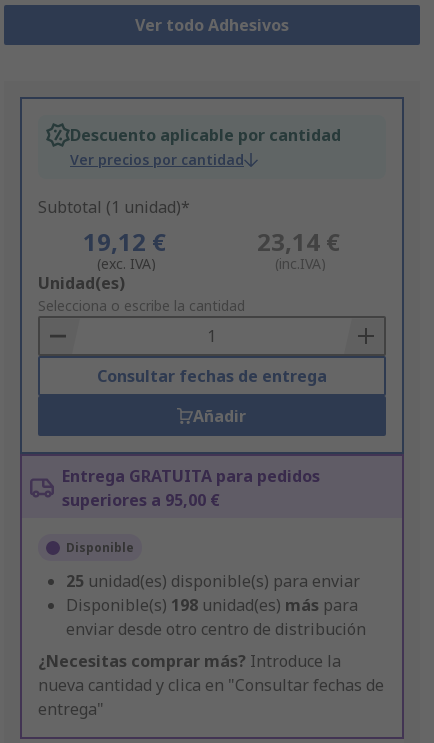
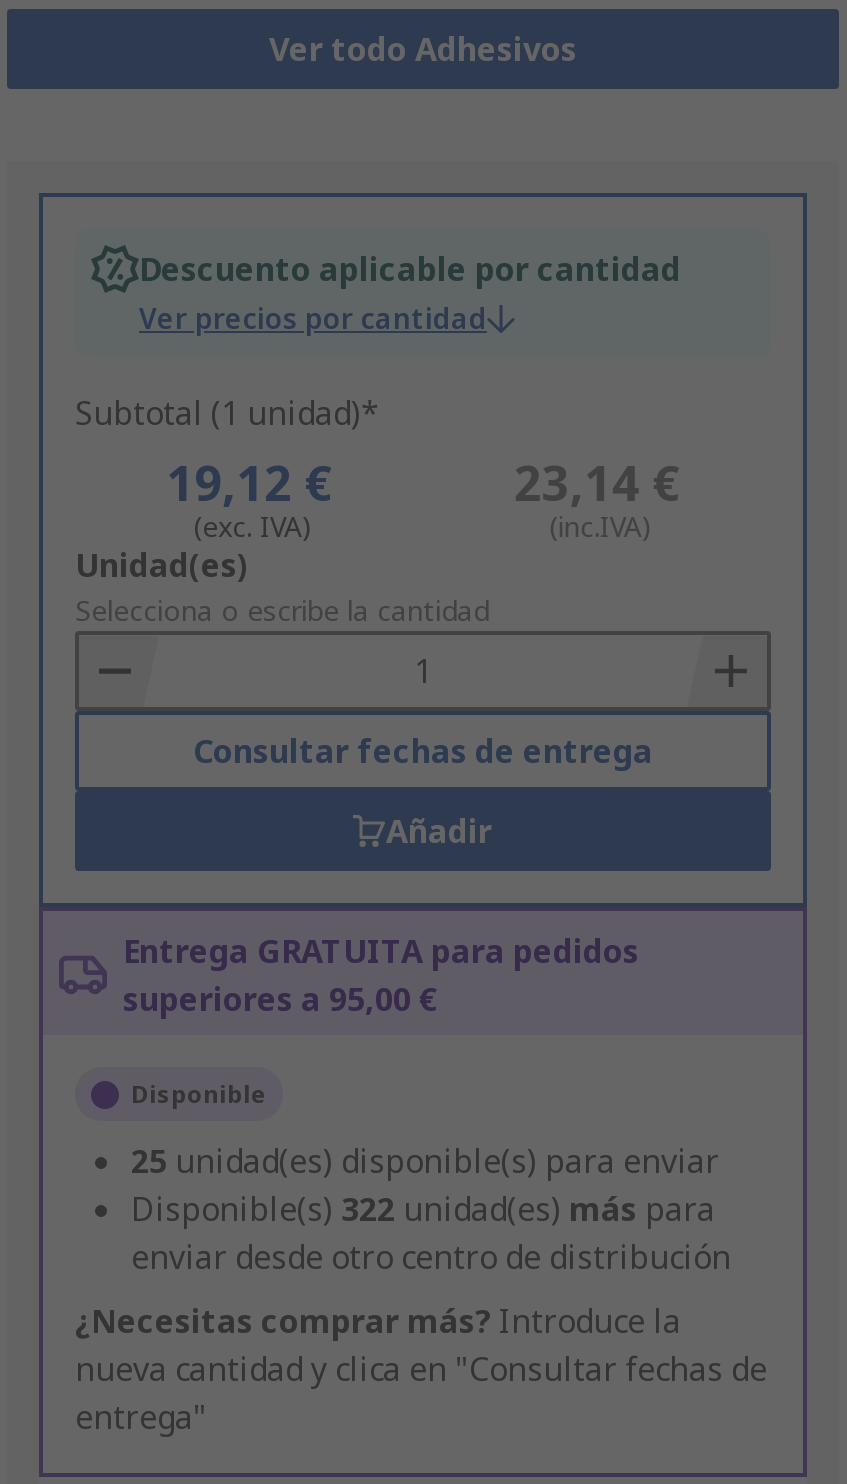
[66,594,358,616] Disponible(s) 198 unidad(es) más para -> [131,1188,715,1232] Disponible(s) 322 unidad(es) más para

